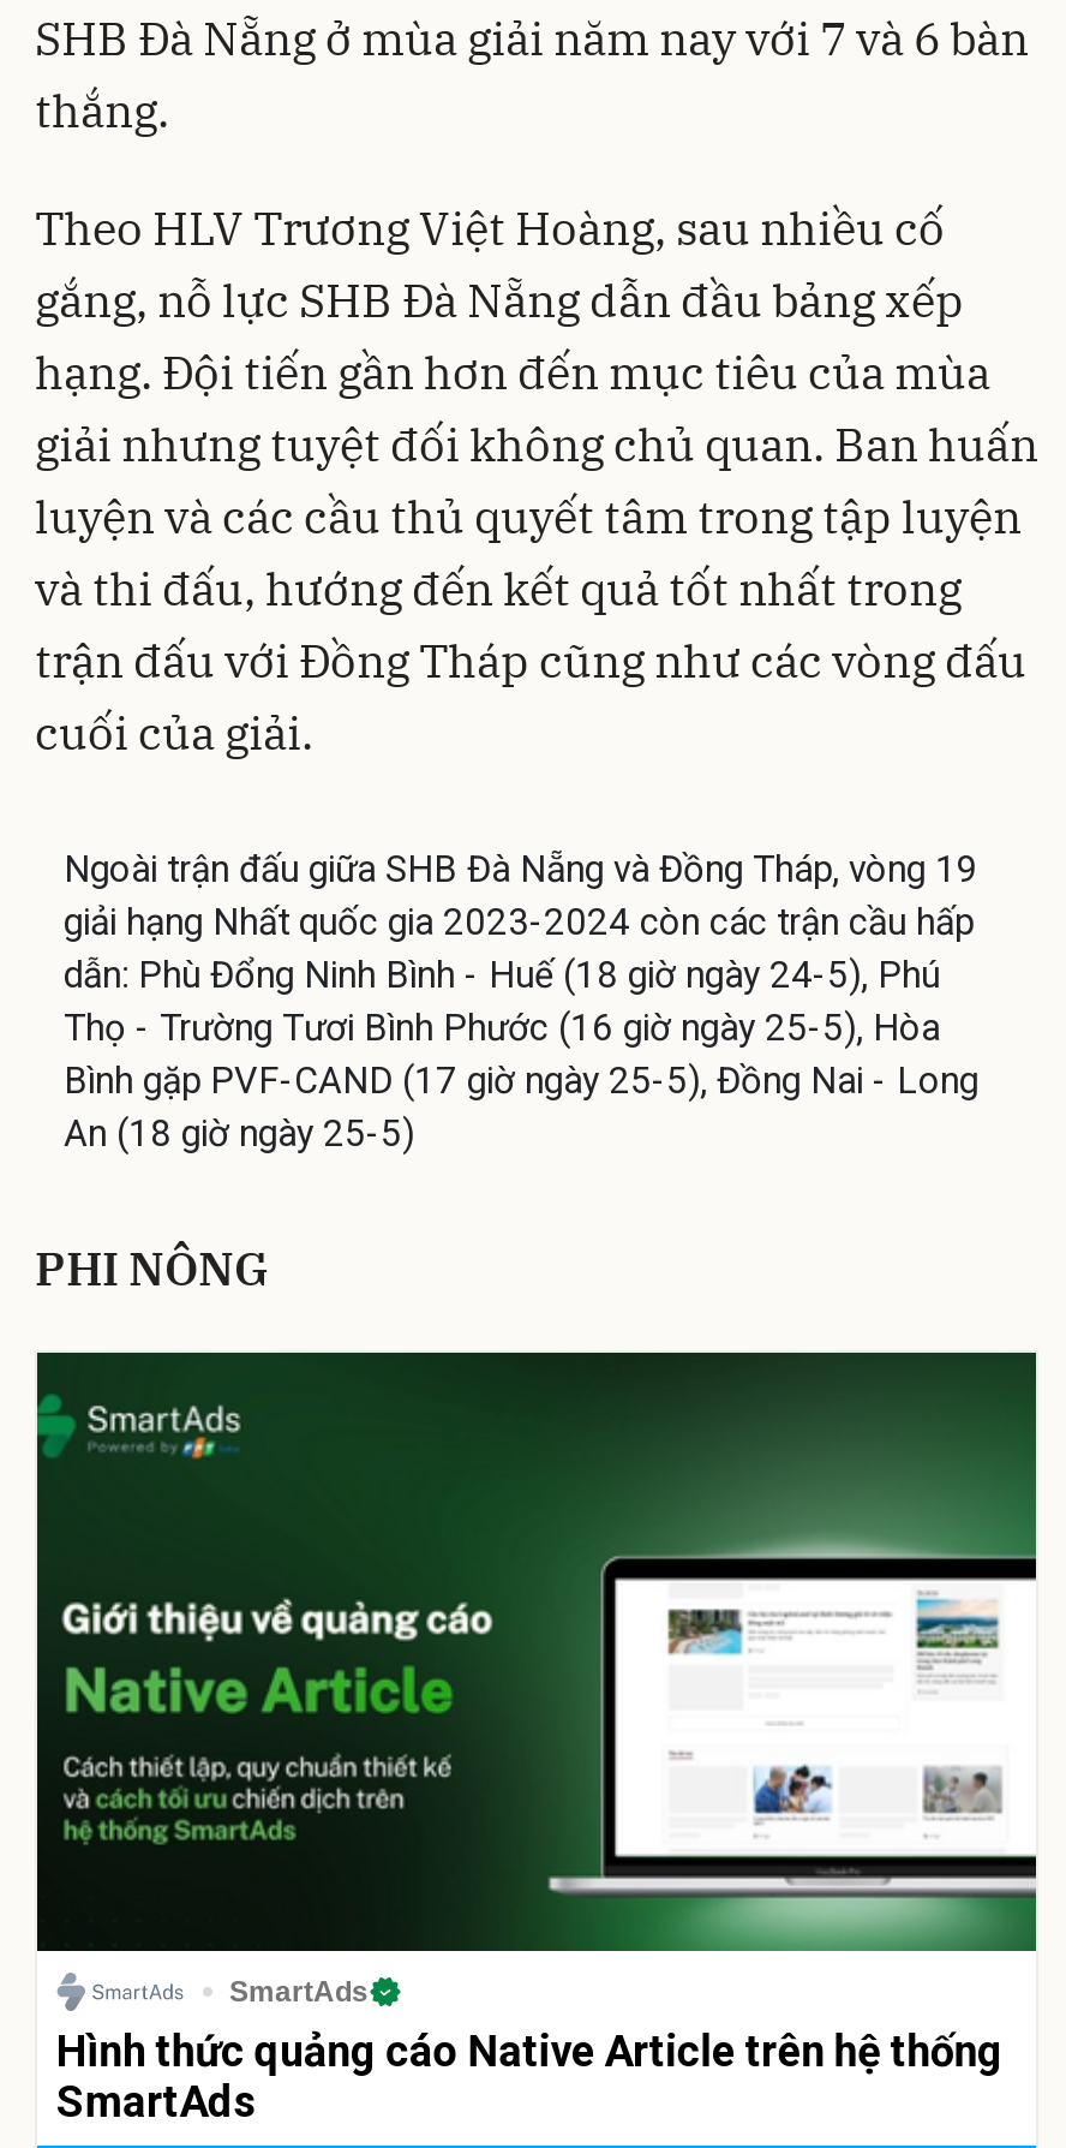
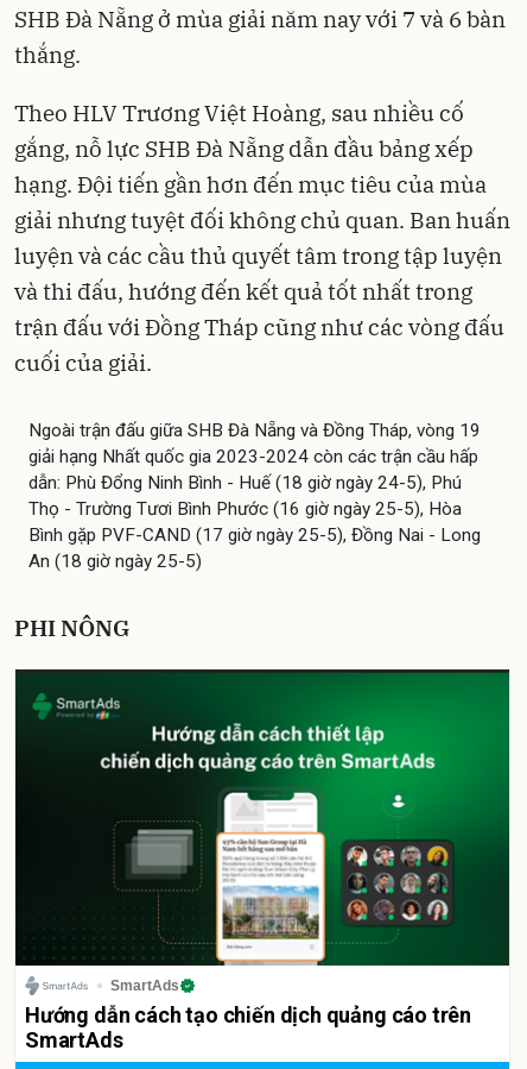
[37,1362,1038,2077] [image] | Hình thức quảng cáo Native Article trên hệ thống -> [15,674,510,1028] [image] | Hướng dẫn cách tạo chiến dịch quảng cáo trên

